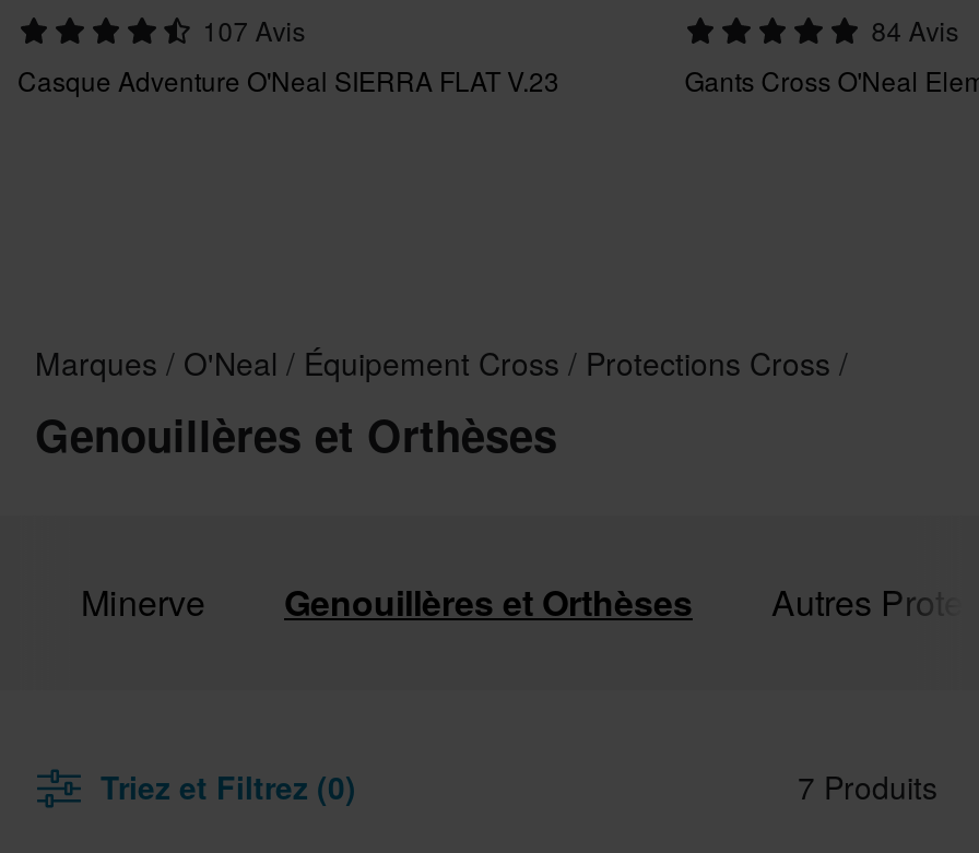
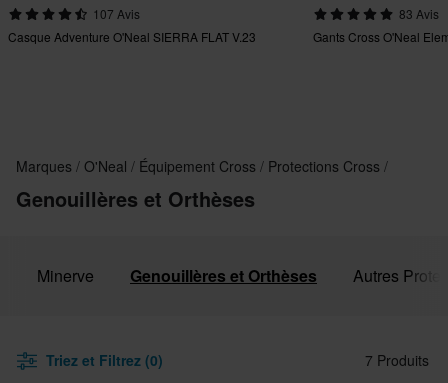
[871,10,959,47] 84 Avis -> [399,4,439,21] 83 Avis

